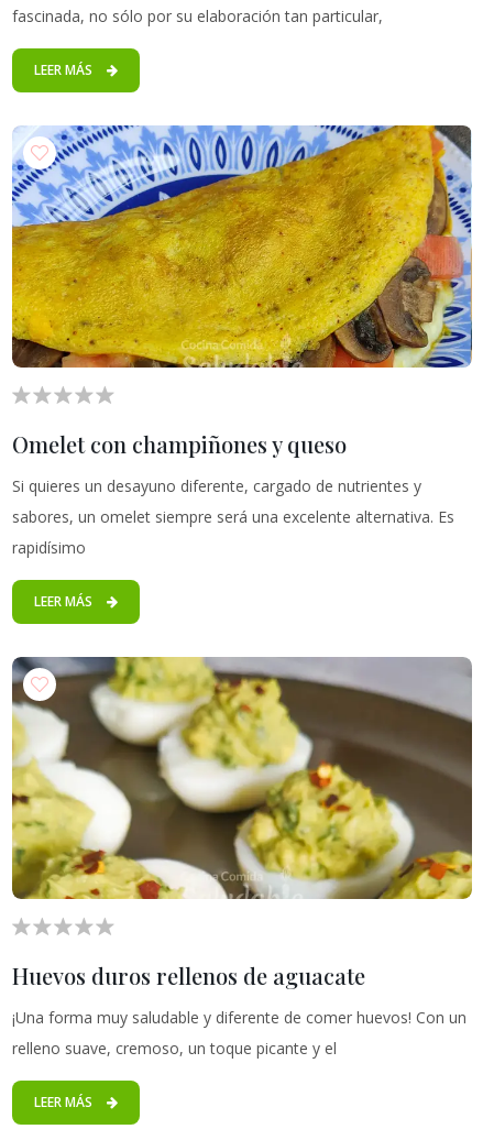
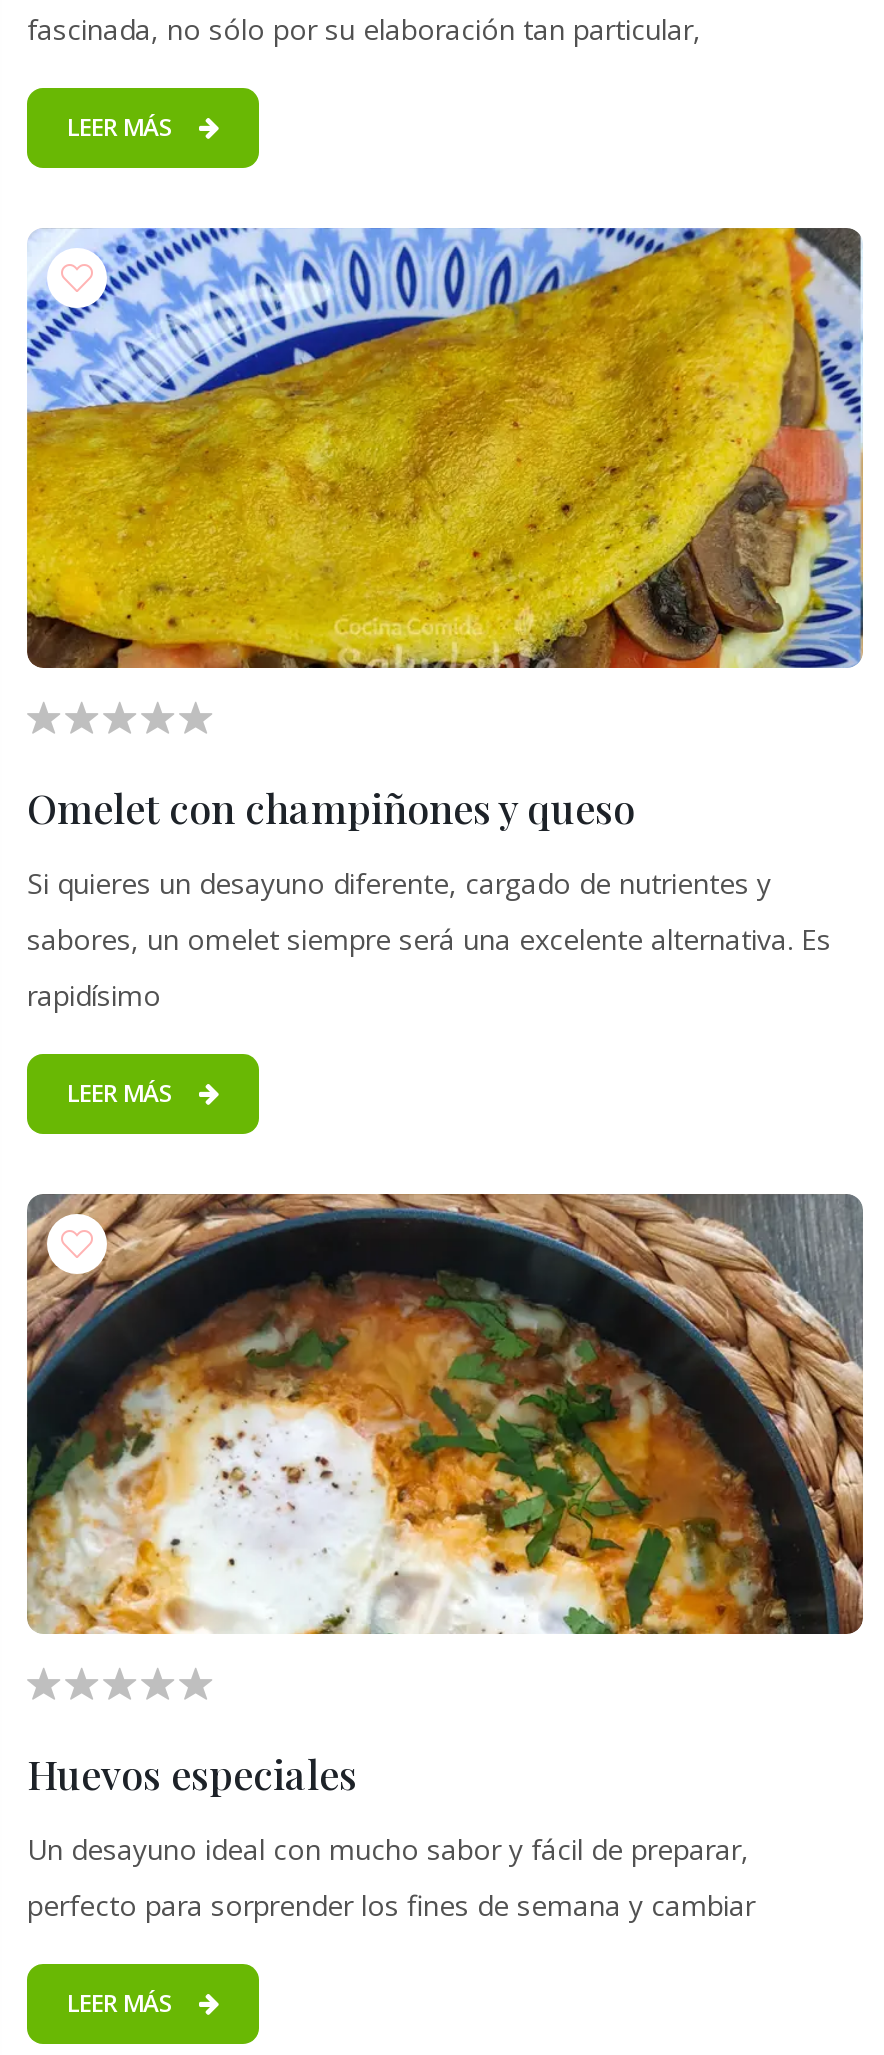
[11,656,473,900] [image] -> [25,1192,865,1636] [image]
[12,961,365,990] Huevos duros rellenos de aguacate -> [27,1746,357,1800] Huevos especiales
[12,1007,466,1028] ¡Una forma muy saludable y diferente de comer huevos! Con un -> [27,1830,749,1868] Un desayuno ideal con mucho sabor y fácil de preparar,
[12,1038,337,1059] relleno suave, cremoso, un toque picante y el -> [27,1886,755,1924] perfecto para sorprender los fines de semana y cambiar

